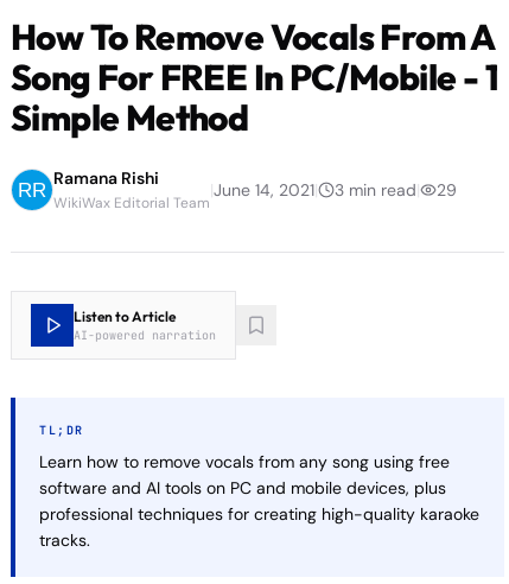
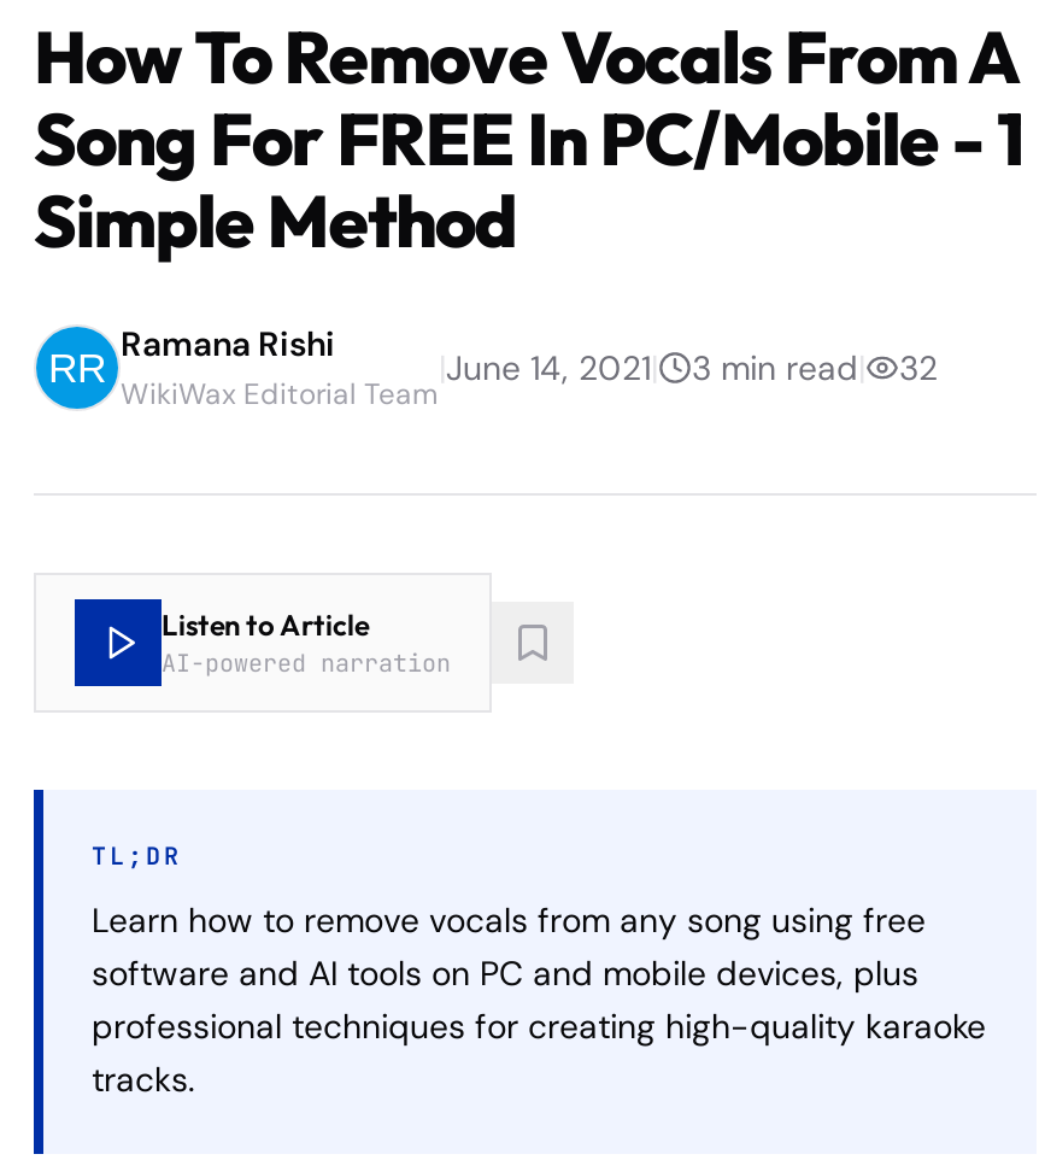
[437,179,457,201] 29 -> [899,346,938,389] 32

